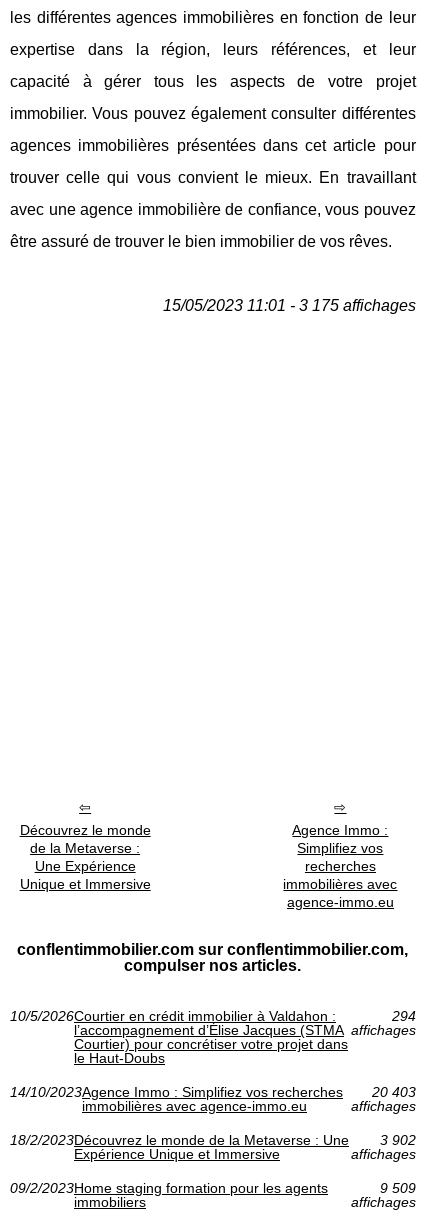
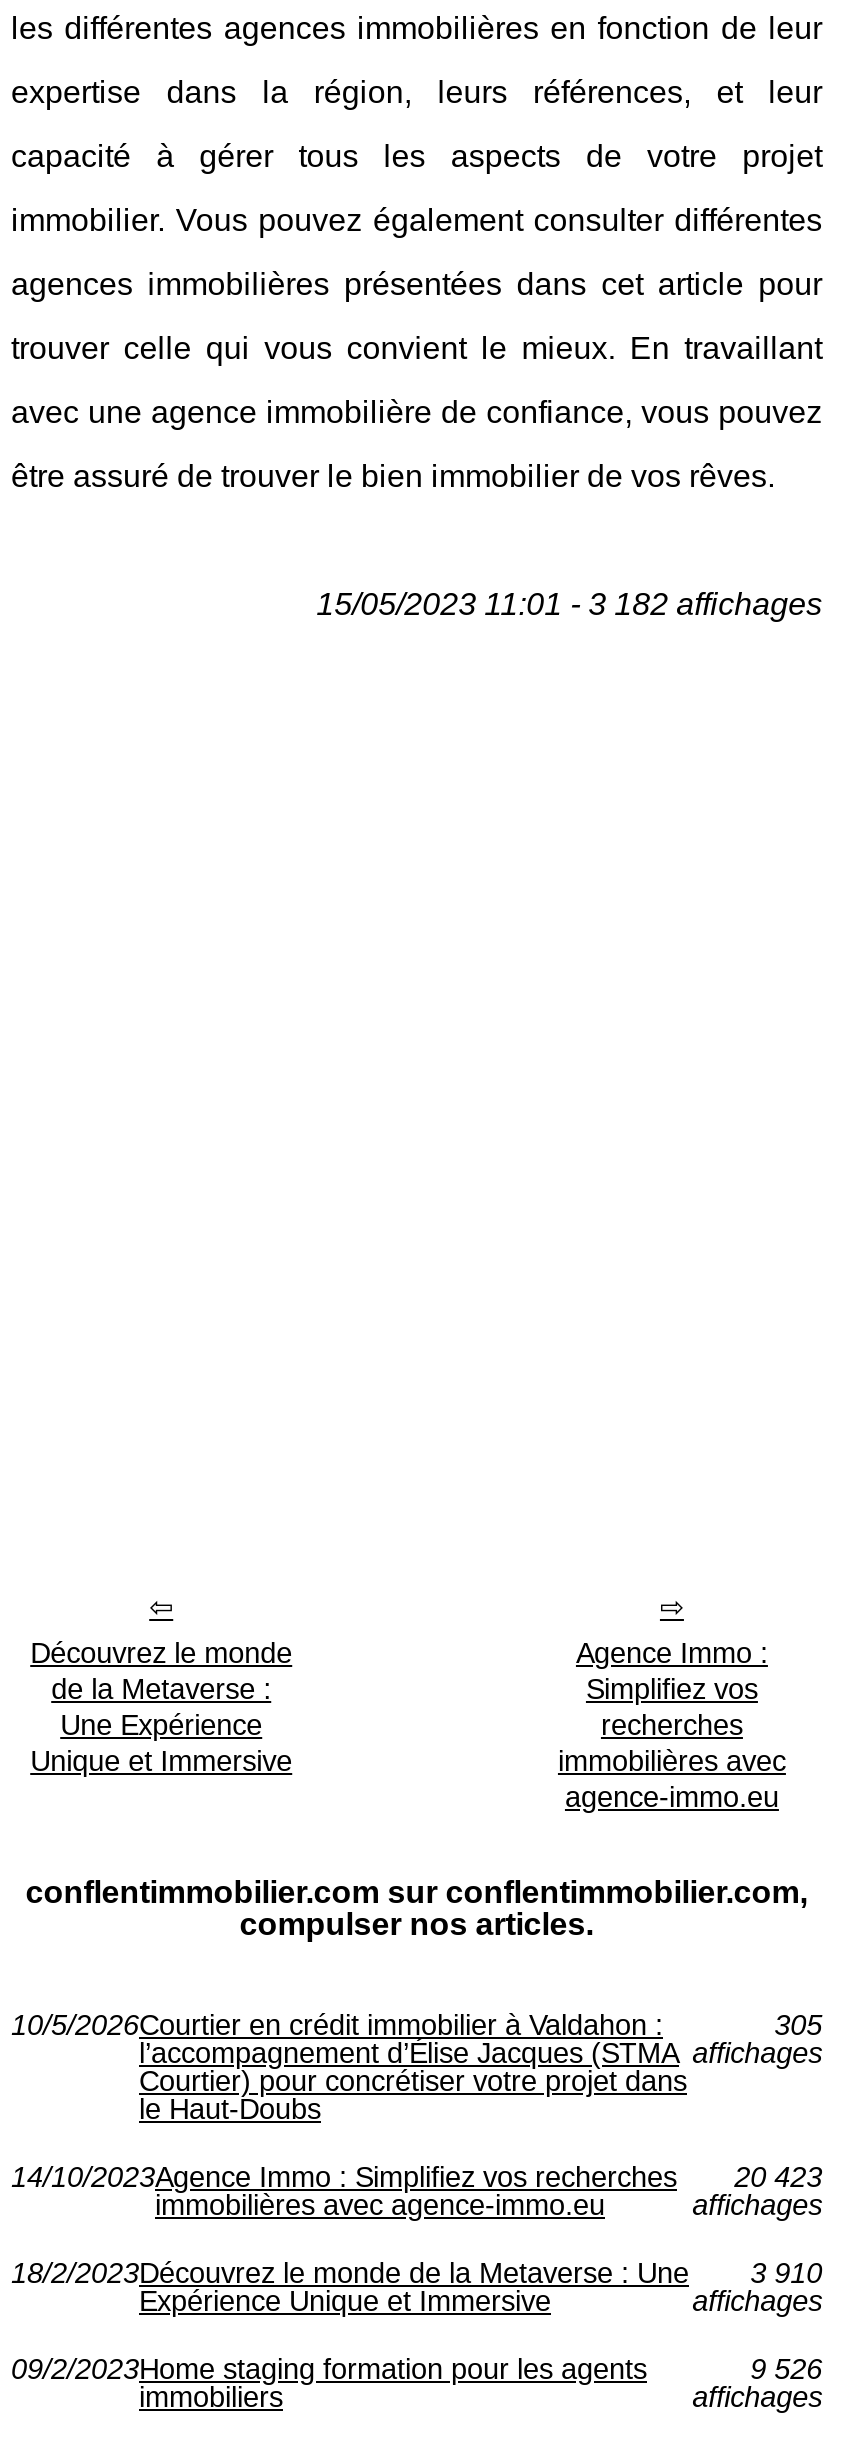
[163,297,416,314] 15/05/2023 11:01 - 3 175 affichages -> [316,588,822,622] 15/05/2023 11:01 - 3 182 affichages
[392,1008,416,1024] 294 -> [774,2010,822,2042] 305
[10,1084,416,1100] 14/10/2023Agence Immo : Simplifiez vos recherches 20 403 -> [11,2162,822,2194] 14/10/2023Agence Immo : Simplifiez vos recherches 20 423
[10,1132,416,1148] 18/2/2023Découvrez le monde de la Metaverse : Une 3 902 -> [11,2258,822,2290] 18/2/2023Découvrez le monde de la Metaverse : Une 3 910
[380,1180,416,1196] 9 509 -> [750,2354,822,2386] 9 526

